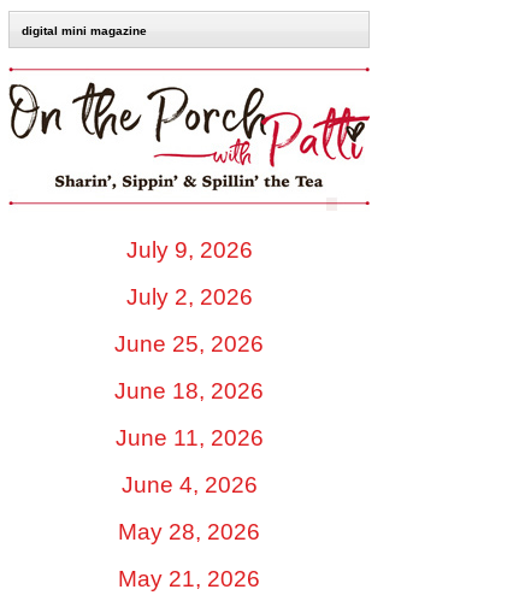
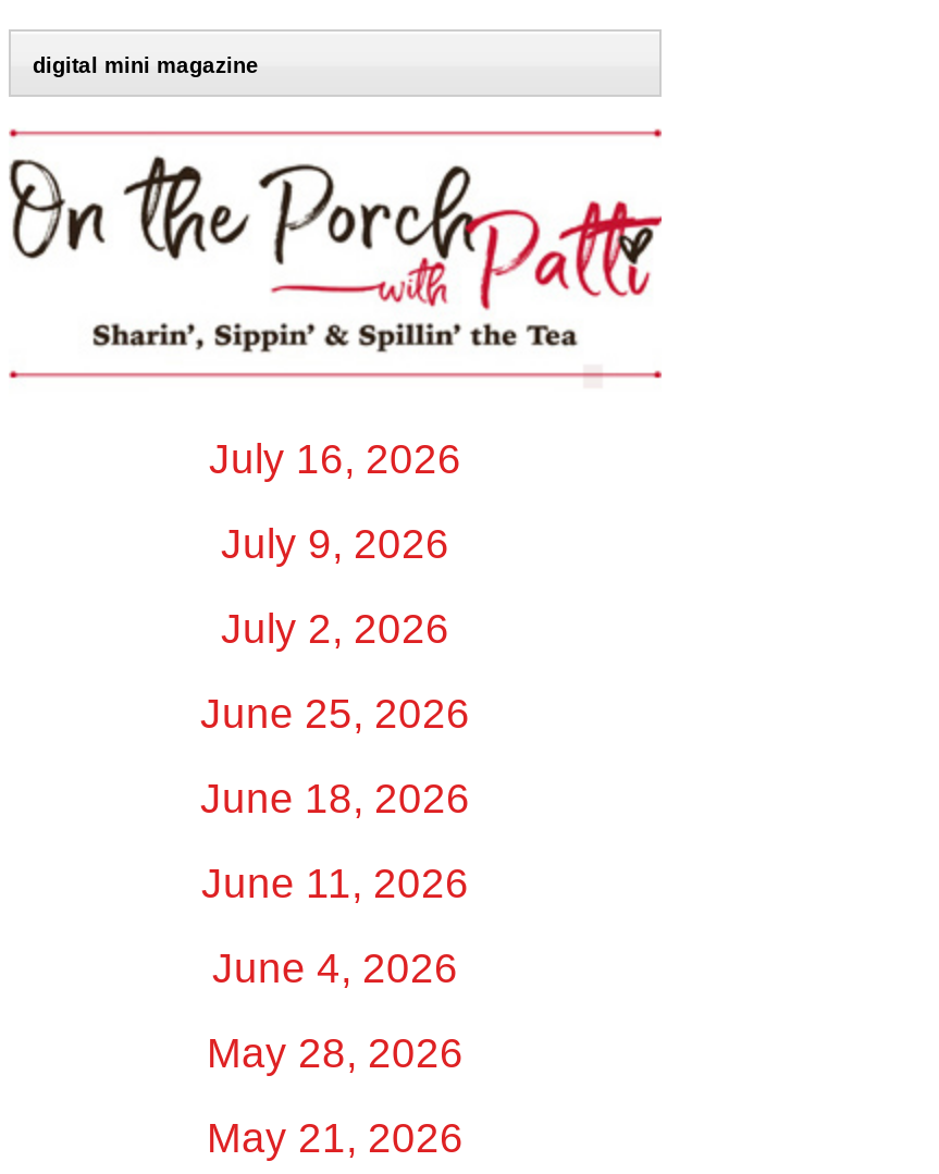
none -> [209,437,461,483] July 16, 2026

